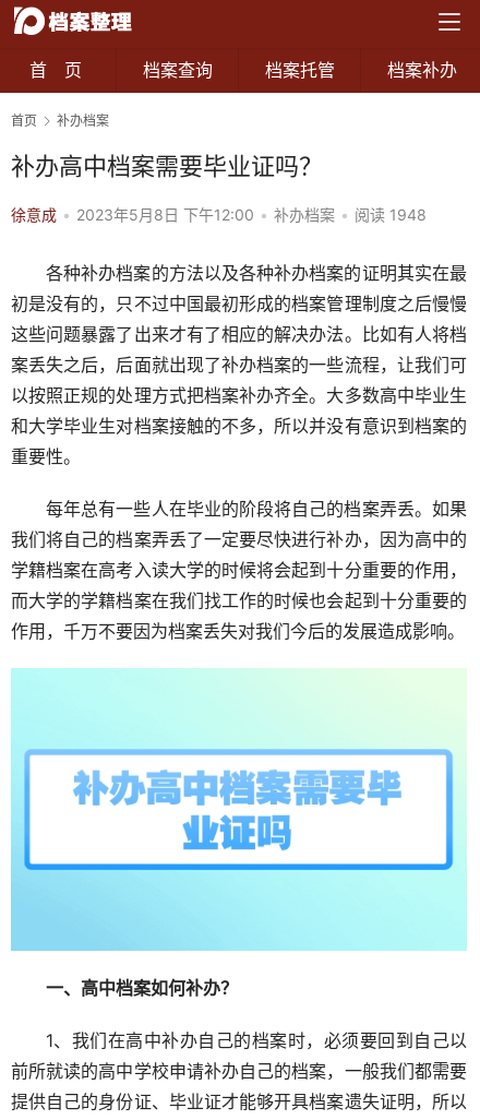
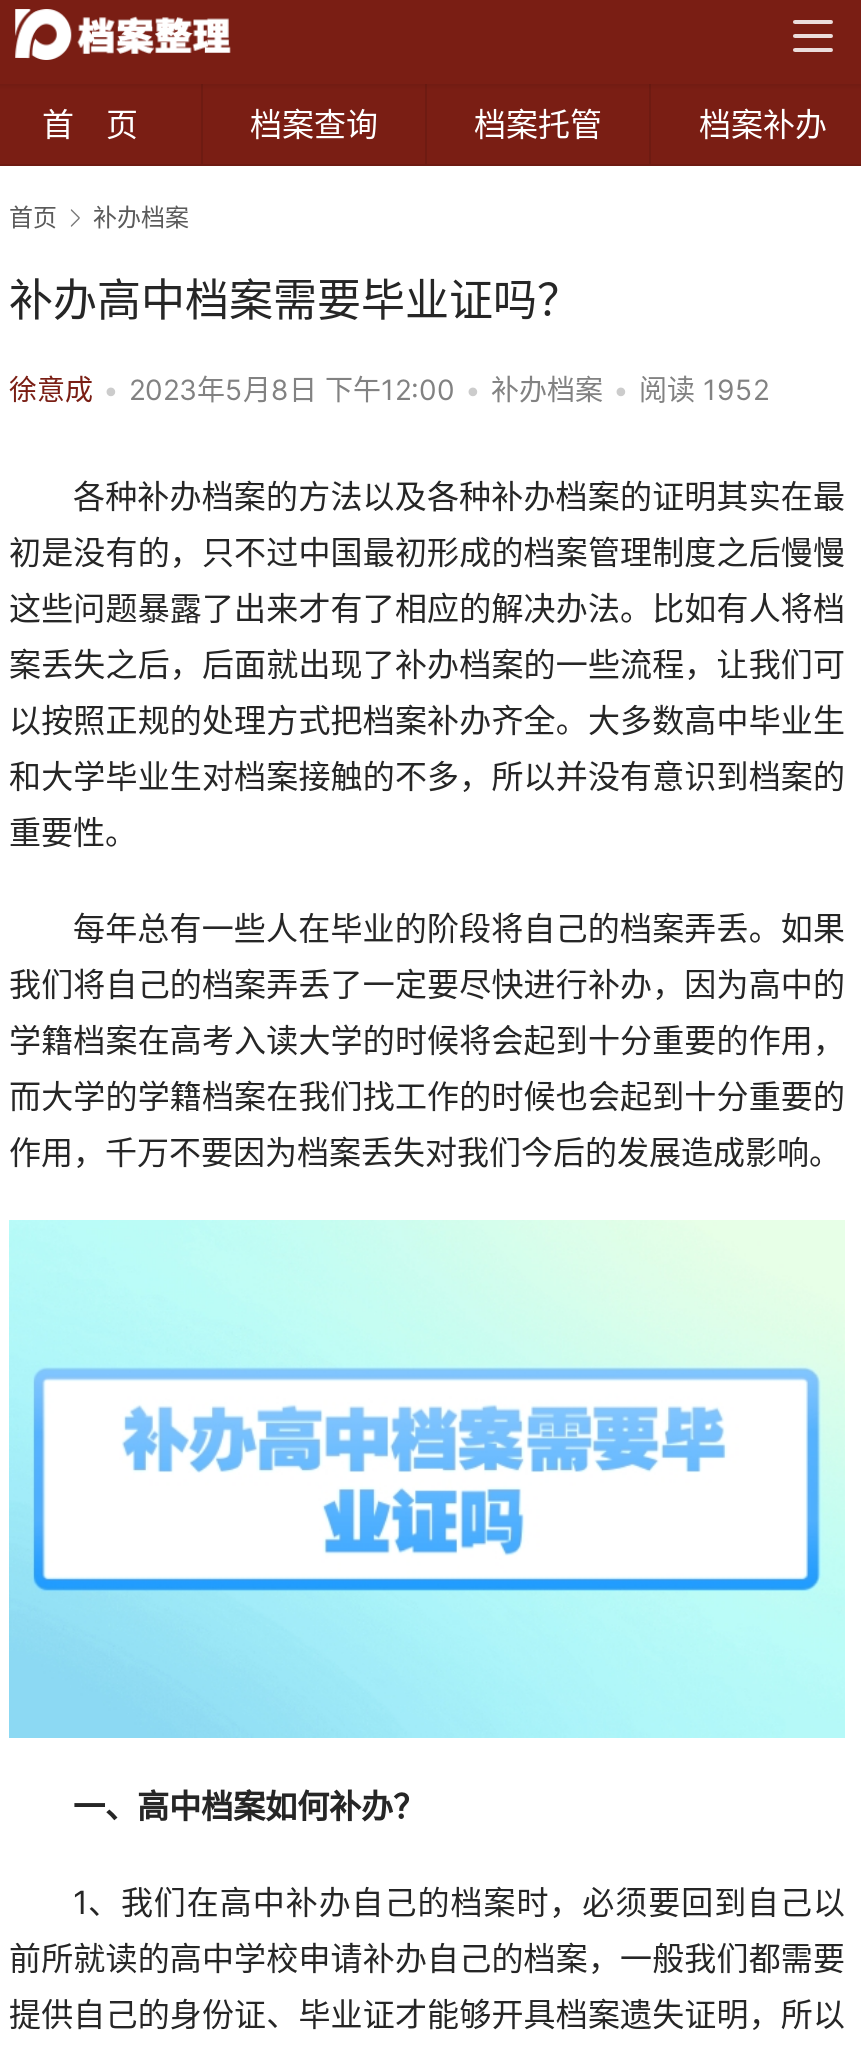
[11,205,427,224] 徐意成 • 2023年5月8日 下午12:00 • 补办档案 • 阅读 1948 -> [9,372,769,406] 徐意成 • 2023年5月8日 下午12:00 • 补办档案 • 阅读 1952

